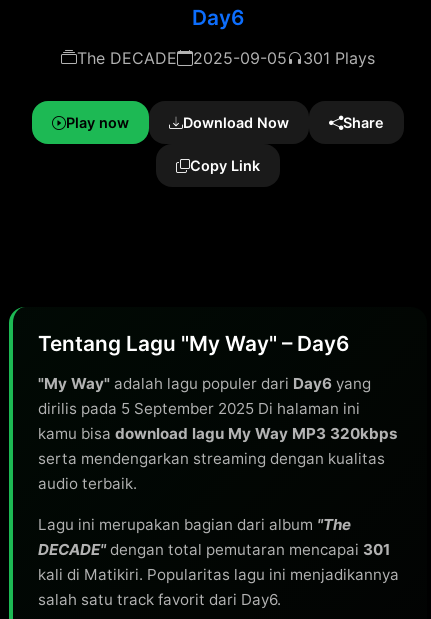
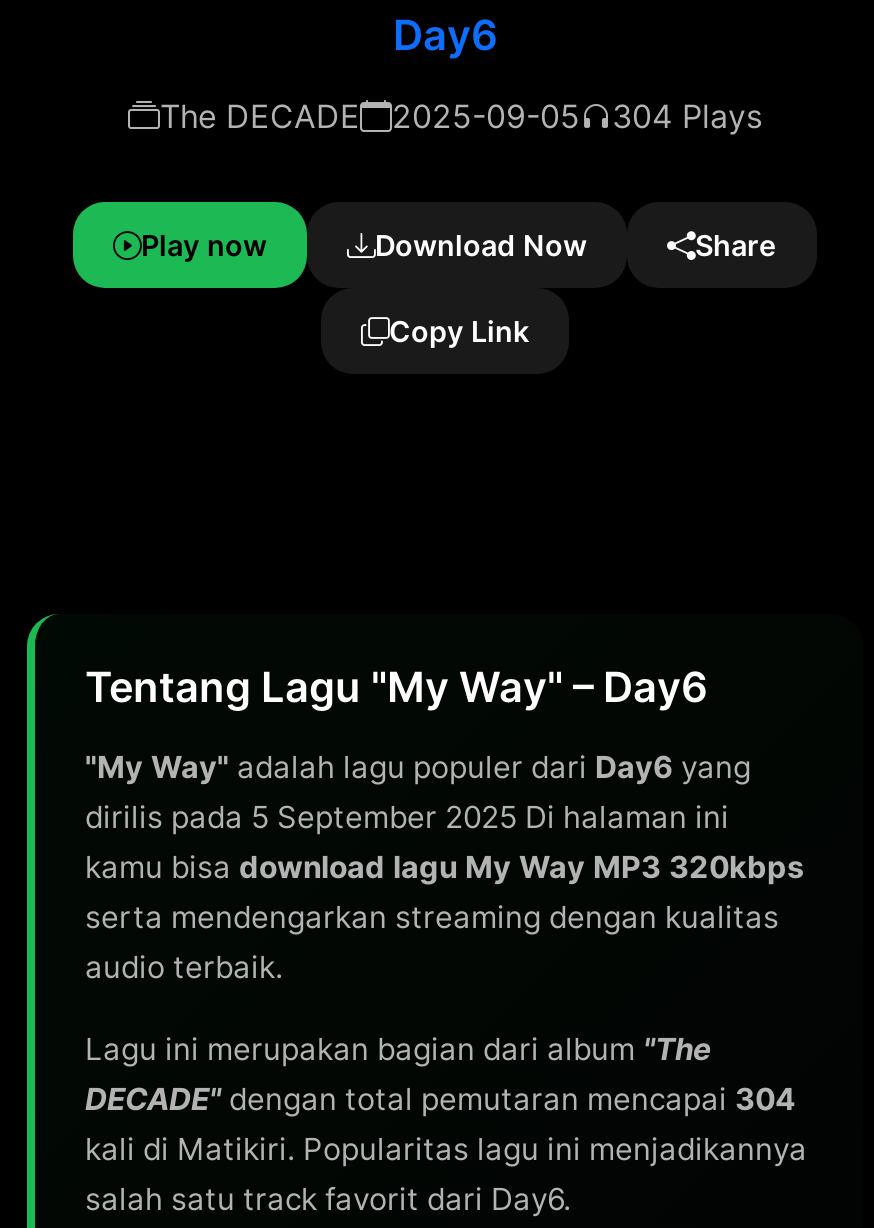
[77,48,375,68] The DECADE 2025-09-05 301 Plays -> [160,96,762,136] The DECADE 2025-09-05 304 Plays
[38,540,390,559] DECADE" dengan total pemutaran mencapai 301 -> [85,1080,795,1118] DECADE" dengan total pemutaran mencapai 304

